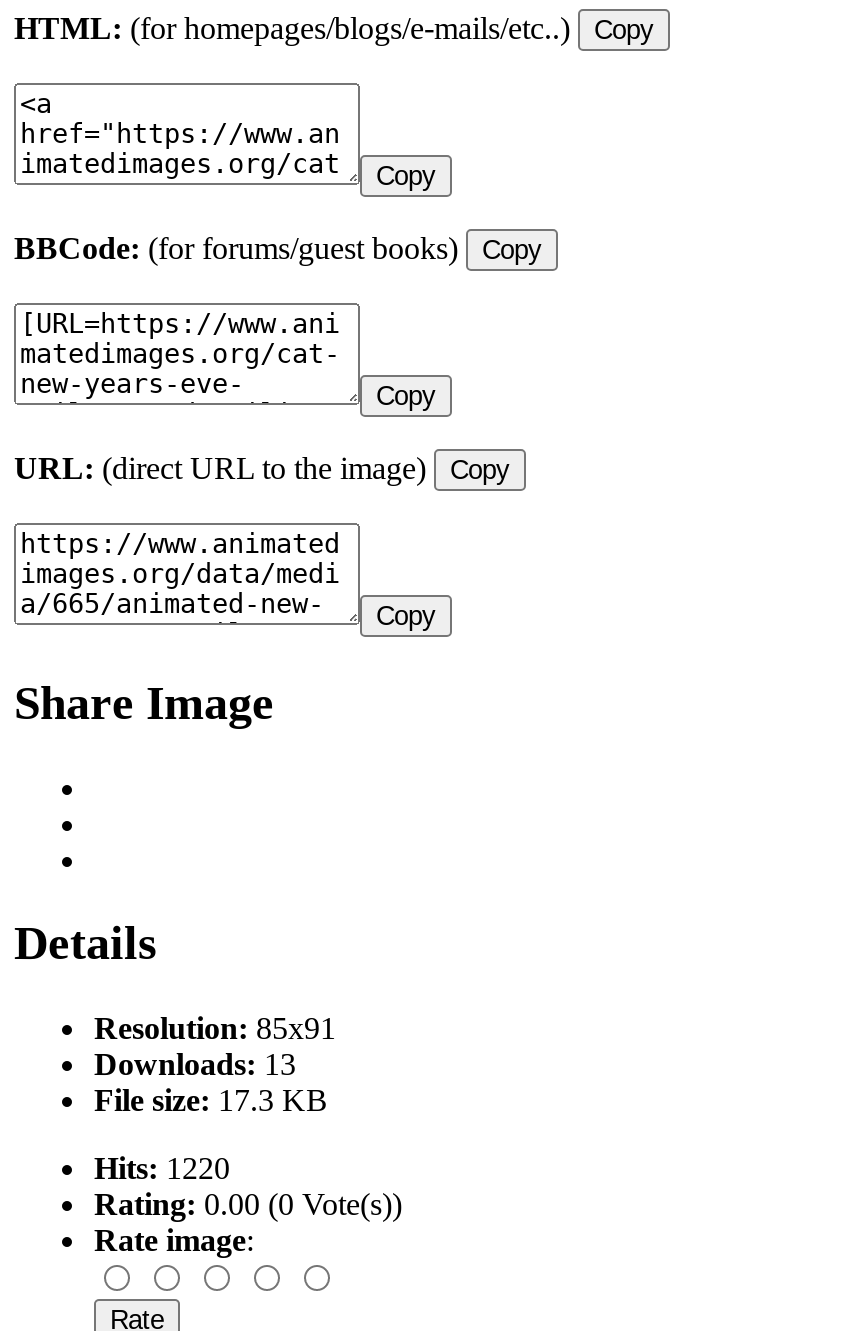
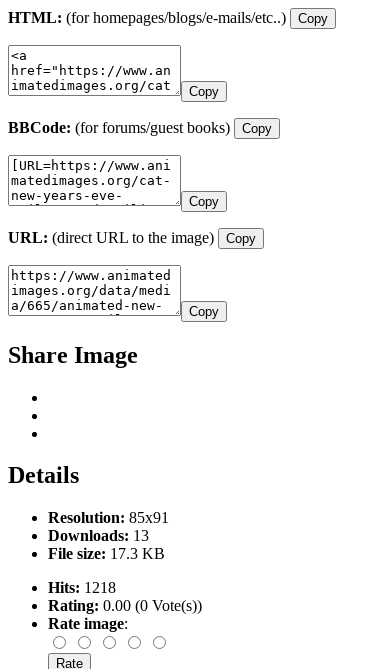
[94,1152,230,1186] Hits: 1220 -> [48,579,116,596] Hits: 1218

